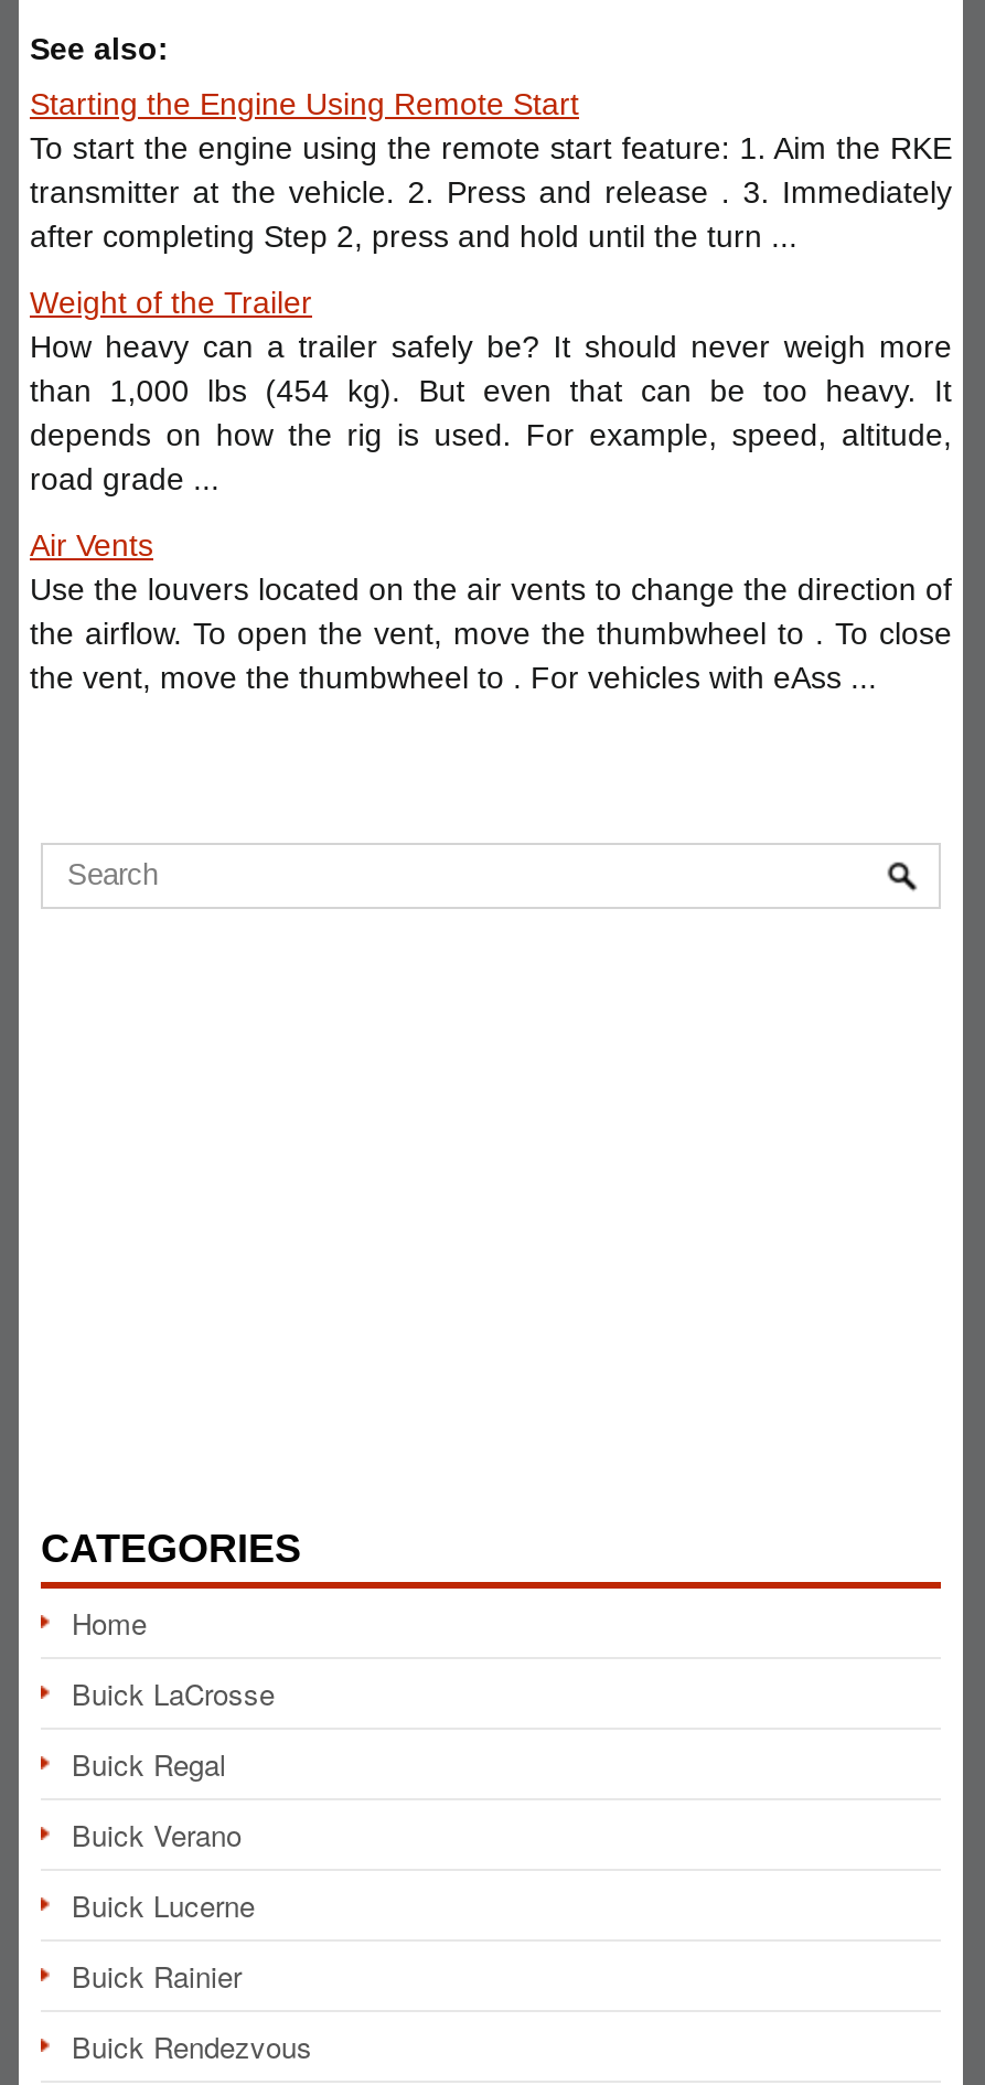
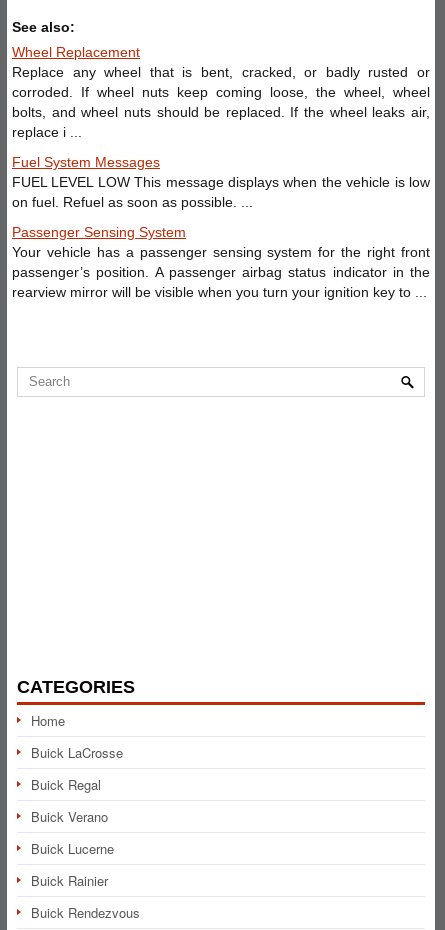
[30,86,952,254] Starting the Engine Using Remote Start | To start the engine using the remote start feature: 1. Aim the RKE | transmitter at the vehicle. 2. Press and release . 3. Immediately | after completing Step 2, press and hold until the turn ... -> [12,44,430,140] Wheel Replacement | Replace any wheel that is bent, cracked, or badly rusted or | corroded. If wheel nuts keep coming loose, the wheel, wheel | bolts, and wheel nuts should be replaced. If the wheel leaks air, | replace i ...
[30,284,952,496] Weight of the Trailer | How heavy can a trailer safely be? It should never weigh more | than 1,000 lbs (454 kg). But even that can be too heavy. It | depends on how the rig is used. For example, speed, altitude, | road grade ... -> [12,154,430,210] Fuel System Messages | FUEL LEVEL LOW This message displays when the vehicle is low | on fuel. Refuel as soon as possible. ...
[30,527,952,695] Air Vents | Use the louvers located on the air vents to change the direction of | the airflow. To open the vent, move the thumbwheel to . To close | the vent, move the thumbwheel to . For vehicles with eAss ... -> [12,224,430,300] Passenger Sensing System | Your vehicle has a passenger sensing system for the right front | passenger’s position. A passenger airbag status indicator in the | rearview mirror will be visible when you turn your ignition key to ...

